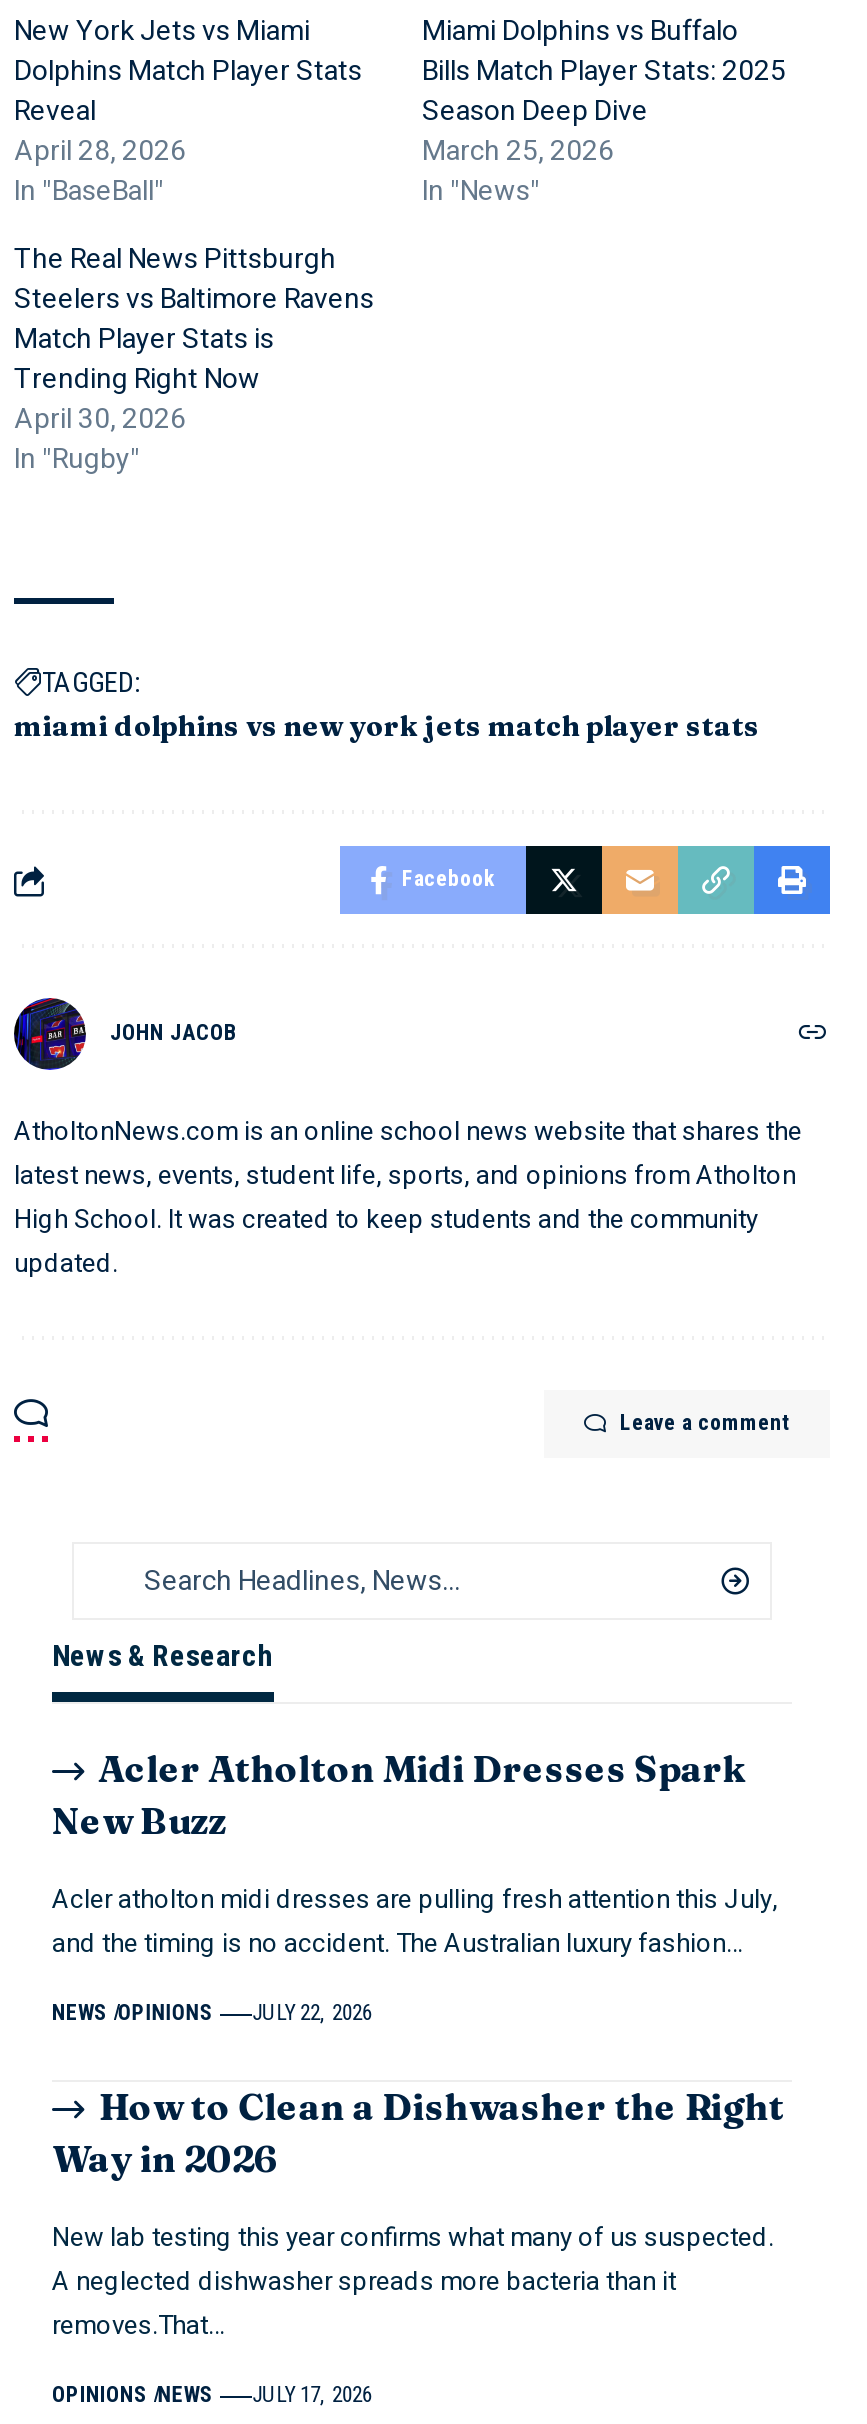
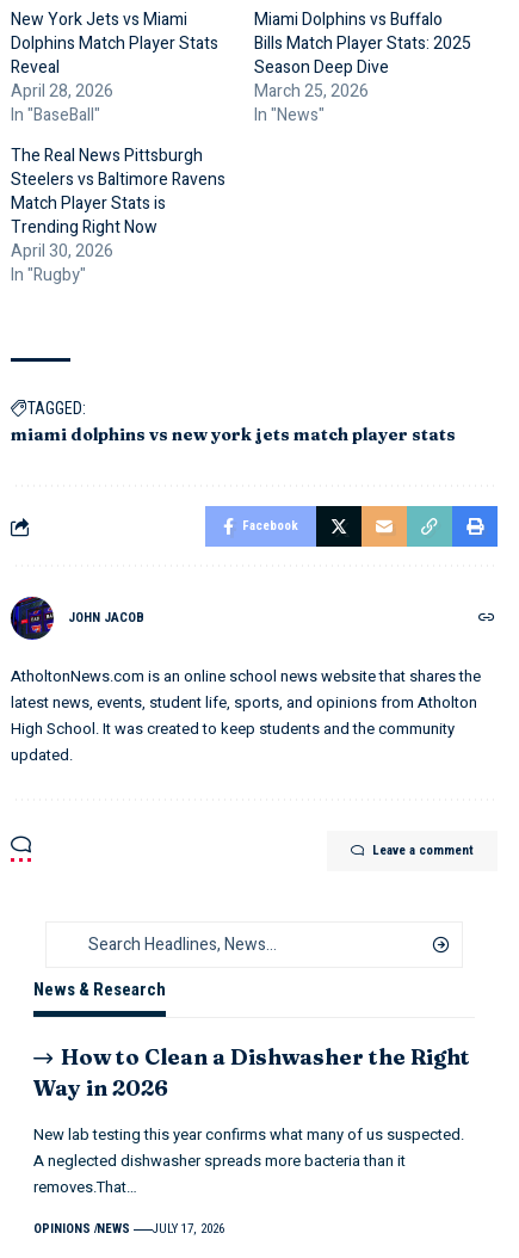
[52,1746,778,2026] Acler Atholton Midi Dresses Spark | New Buzz | Acler atholton midi dresses are pulling fresh attention this July, | and the timing is no accident. The Australian luxury fashion… | NEWS OPINIONS | JULY 22, 2026 -> none

